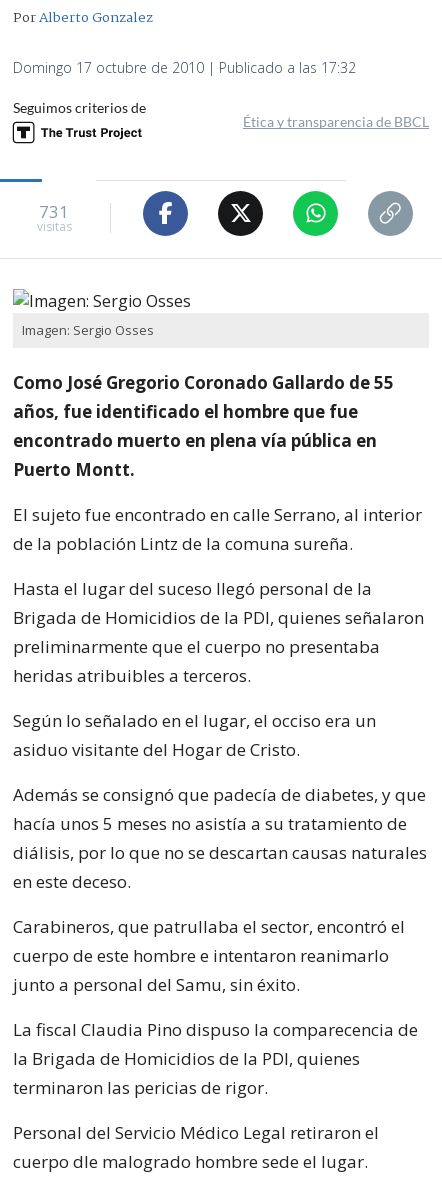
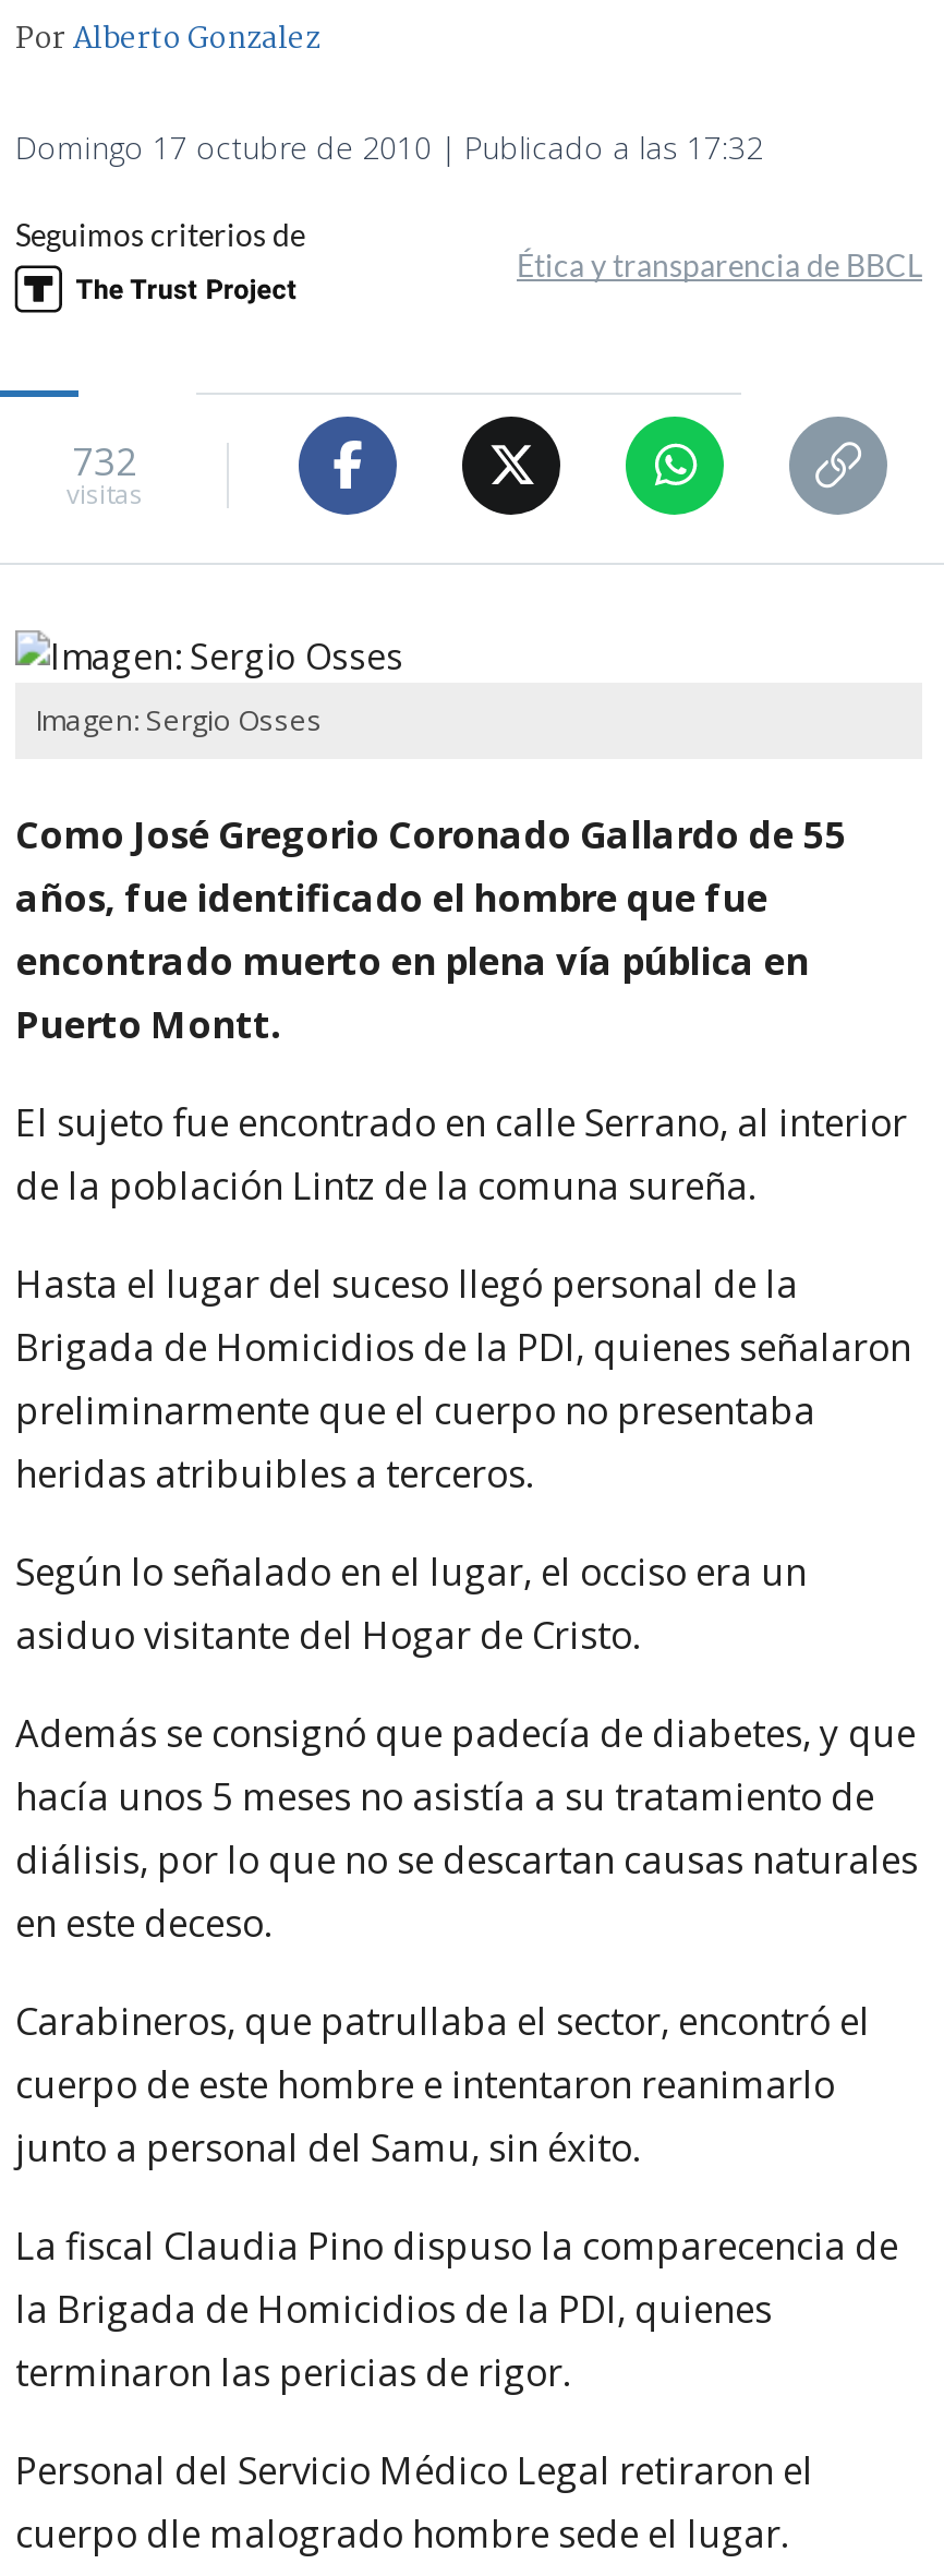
[39,200,69,223] 731 -> [72,437,137,487] 732

